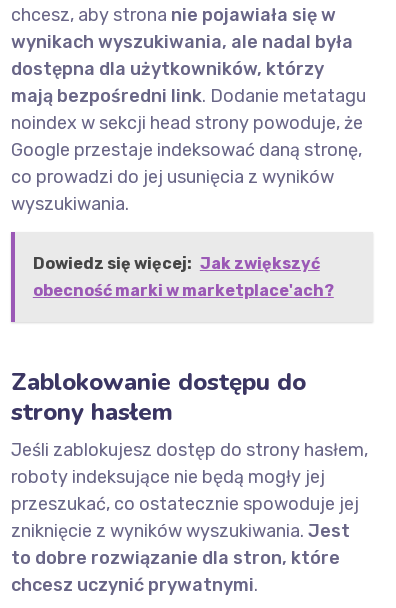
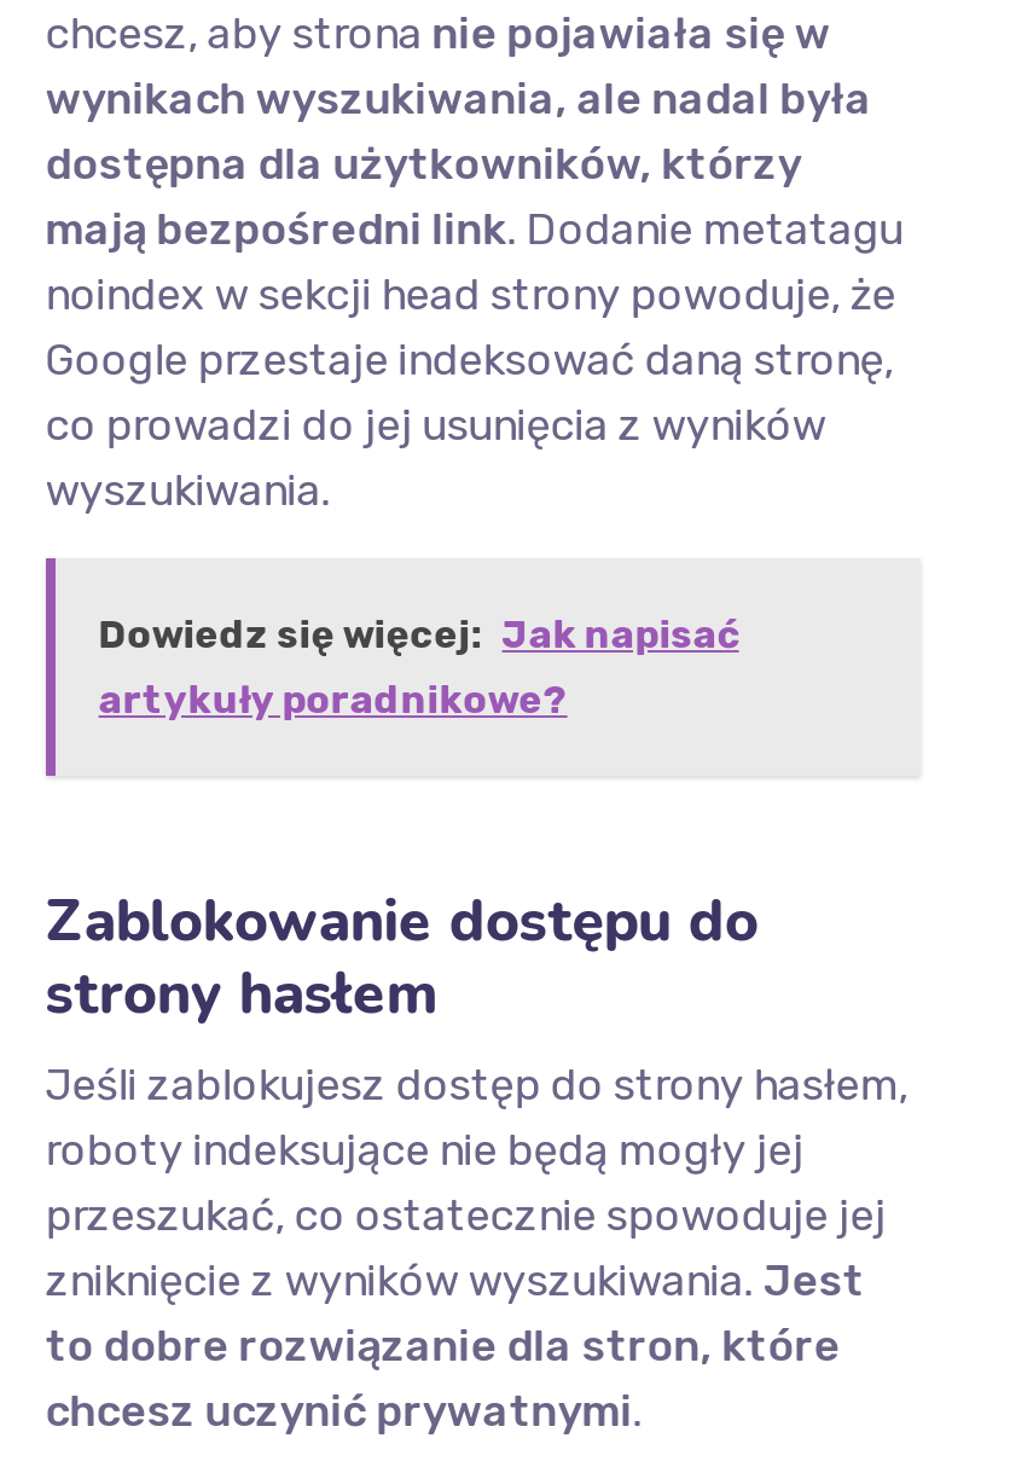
[33,254,334,300] Dowiedz się więcej: Jak zwiększyć | obecność marki w marketplace'ach? -> [99,613,739,724] Dowiedz się więcej: Jak napisać | artykuły poradnikowe?

